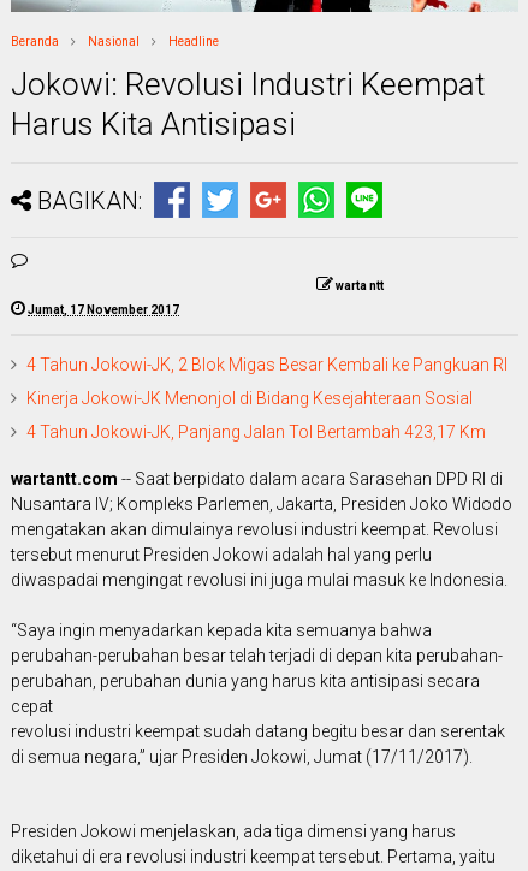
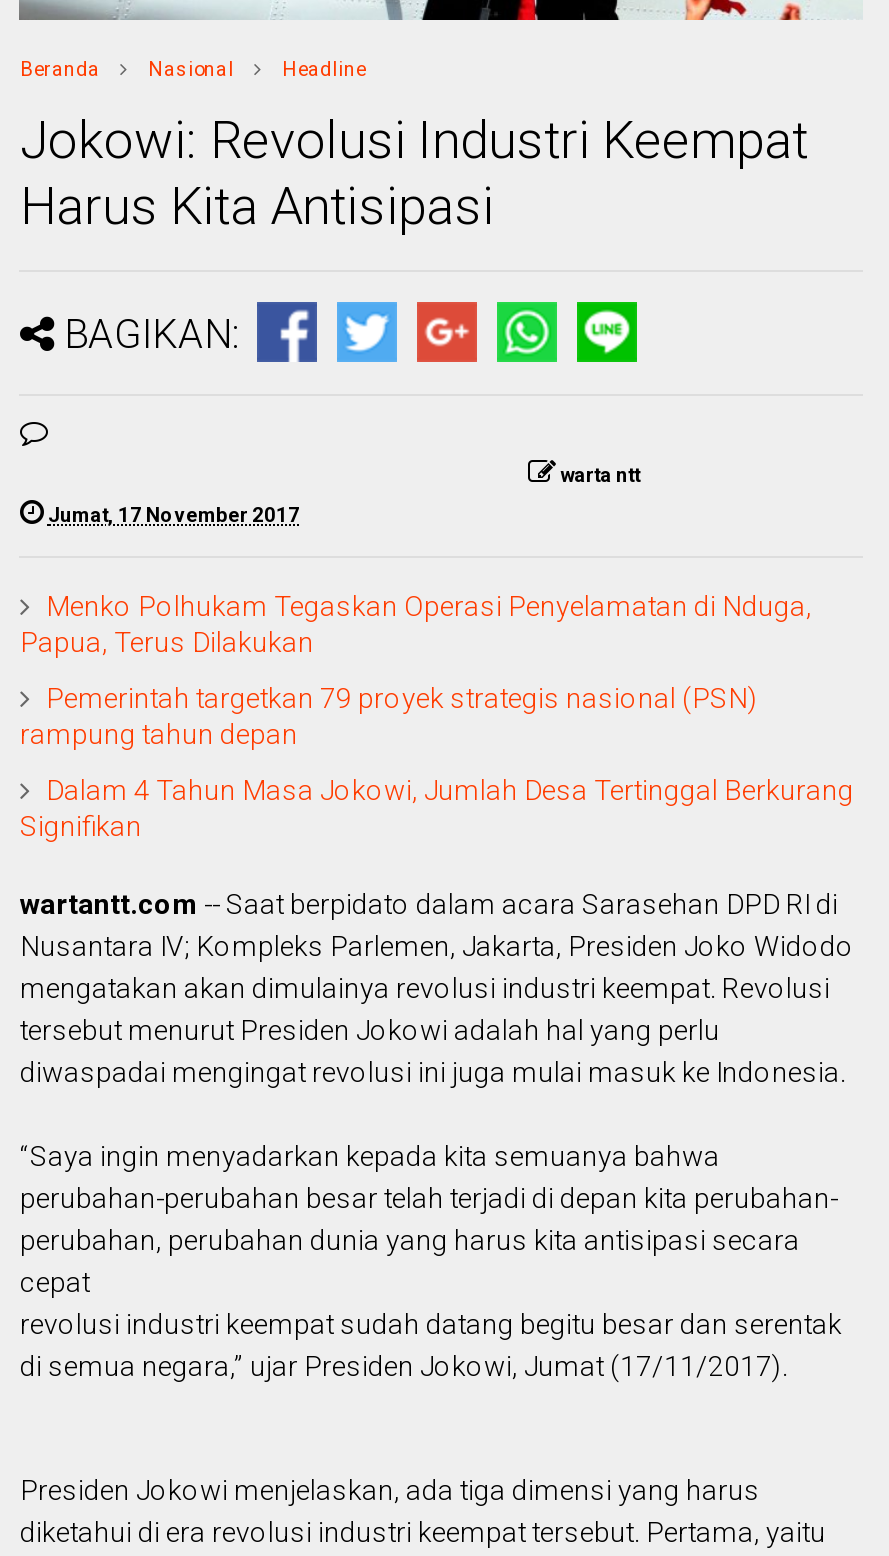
[27,355,508,375] 4 Tahun Jokowi-JK, 2 Blok Migas Besar Kembali ke Pangkuan RI -> [20,591,812,659] Menko Polhukam Tegaskan Operasi Penyelamatan di Nduga, | Papua, Terus Dilakukan
[27,389,473,408] Kinerja Jokowi-JK Menonjol di Bidang Kesejahteraan Sosial -> [20,683,758,751] Pemerintah targetkan 79 proyek strategis nasional (PSN) | rampung tahun depan
[27,423,486,442] 4 Tahun Jokowi-JK, Panjang Jalan Tol Bertambah 423,17 Km -> [20,775,854,843] Dalam 4 Tahun Masa Jokowi, Jumlah Desa Tertinggal Berkurang | Signifikan

